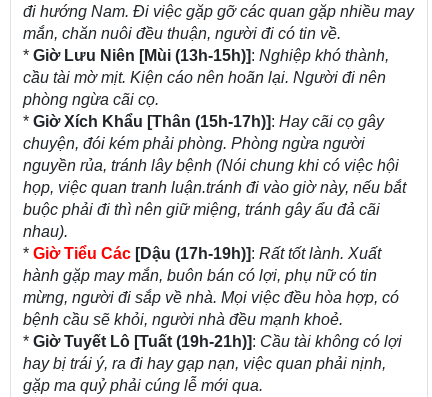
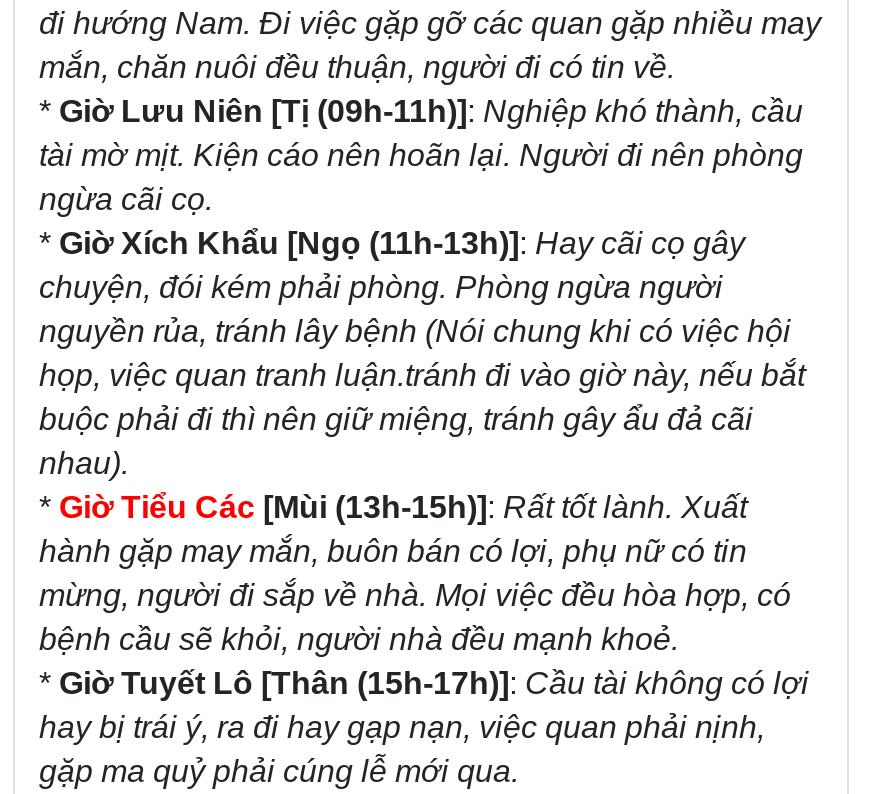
[23,47,389,130] * Giờ Lưu Niên [Mùi (13h-15h)]: Nghiệp khó thành, | cầu tài mờ mịt. Kiện cáo nên hoãn lại. Người đi nên | phòng ngừa cãi cọ. | * Giờ Xích Khẩu [Thân (15h-17h)]: Hay cãi cọ gây -> [39,95,803,261] * Giờ Lưu Niên [Tị (09h-11h)]: Nghiệp khó thành, cầu | tài mờ mịt. Kiện cáo nên hoãn lại. Người đi nên phòng | ngừa cãi cọ. | * Giờ Xích Khẩu [Ngọ (11h-13h)]: Hay cãi cọ gây
[23,245,381,262] * Giờ Tiểu Các [Dậu (17h-19h)]: Rất tốt lành. Xuất -> [39,491,747,525] * Giờ Tiểu Các [Mùi (13h-15h)]: Rất tốt lành. Xuất
[23,333,402,350] * Giờ Tuyết Lô [Tuất (19h-21h)]: Cầu tài không có lợi -> [39,667,809,701] * Giờ Tuyết Lô [Thân (15h-17h)]: Cầu tài không có lợi

